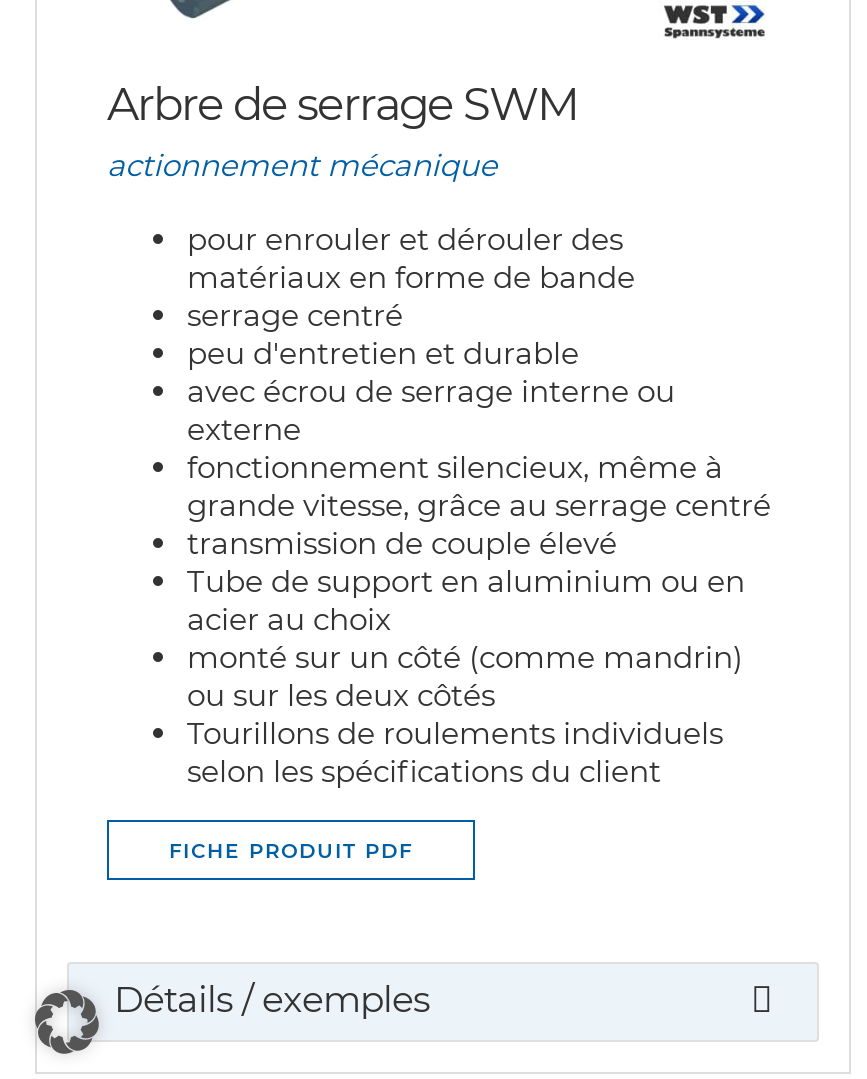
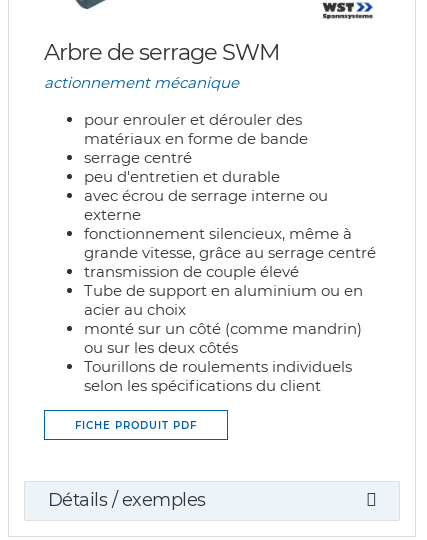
[33,986,103,1058] [image] -> none

